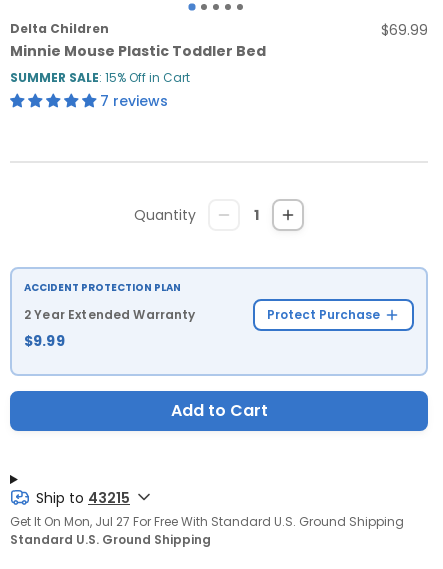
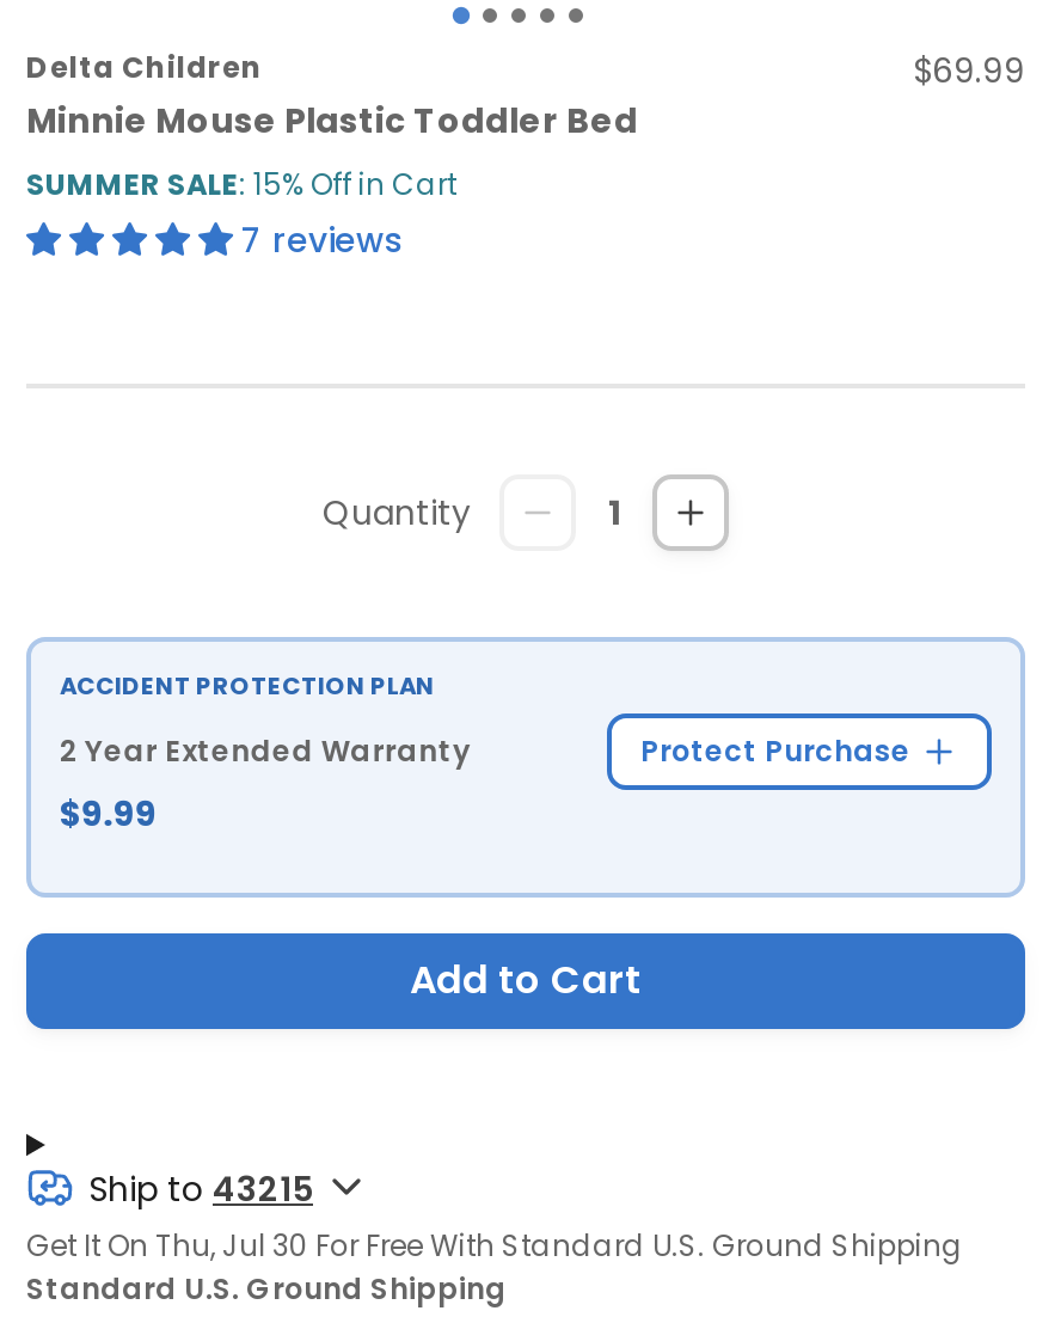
[10,513,404,530] Get It On Mon, Jul 27 For Free With Standard U.S. Ground Shipping -> [26,1225,963,1266] Get It On Thu, Jul 30 For Free With Standard U.S. Ground Shipping

